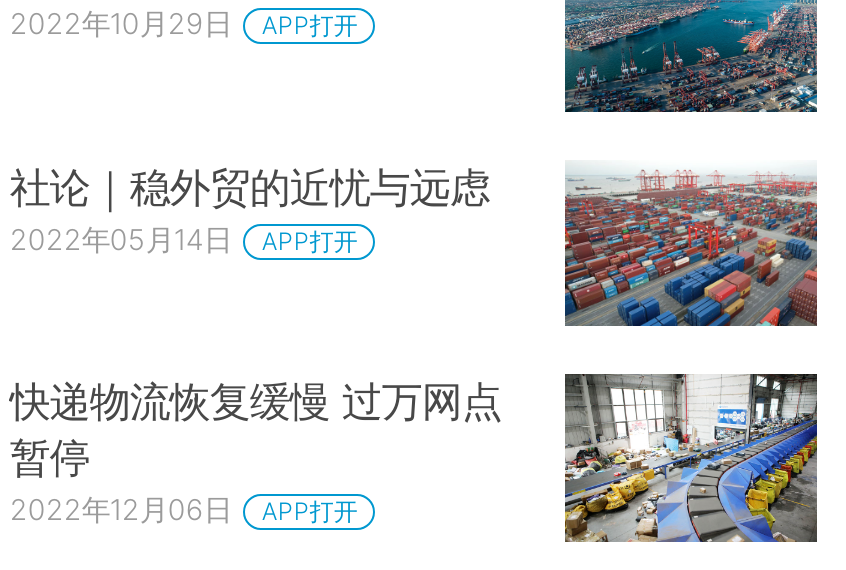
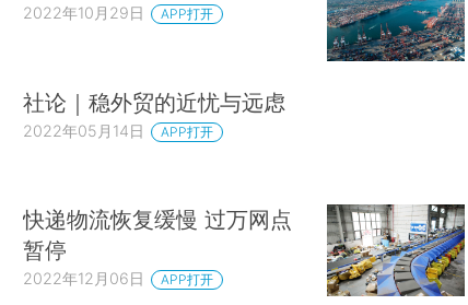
[563,164,819,328] [image] -> none

